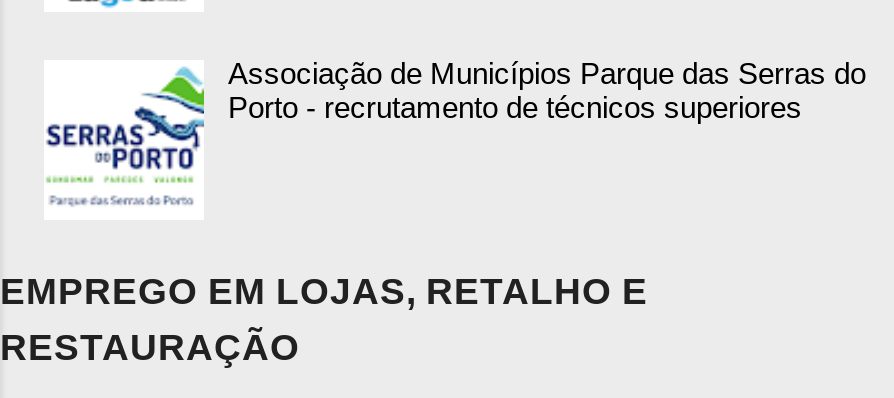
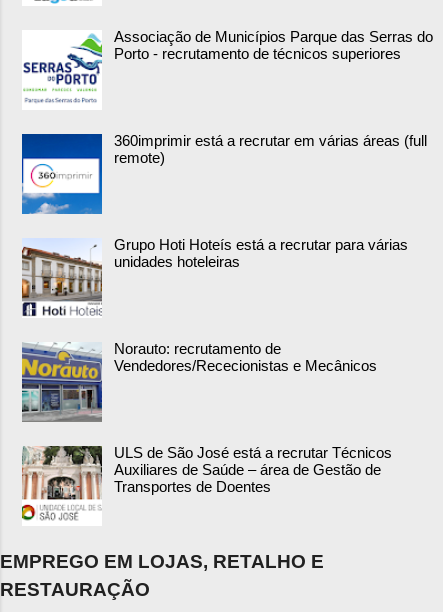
none -> [21,132,427,215] [image] | 360imprimir está a recrutar em várias áreas (full | remote)
none -> [21,236,408,317] [image] | Grupo Hoti Hoteís está a recrutar para várias | unidades hoteleiras
none -> [21,340,377,423] [image] | Norauto: recrutamento de | Vendedores/Rececionistas e Mecânicos
none -> [21,444,392,521] [image] | ULS de São José está a recrutar Técnicos | Auxiliares de Saúde – área de Gestão de | Transportes de Doentes

